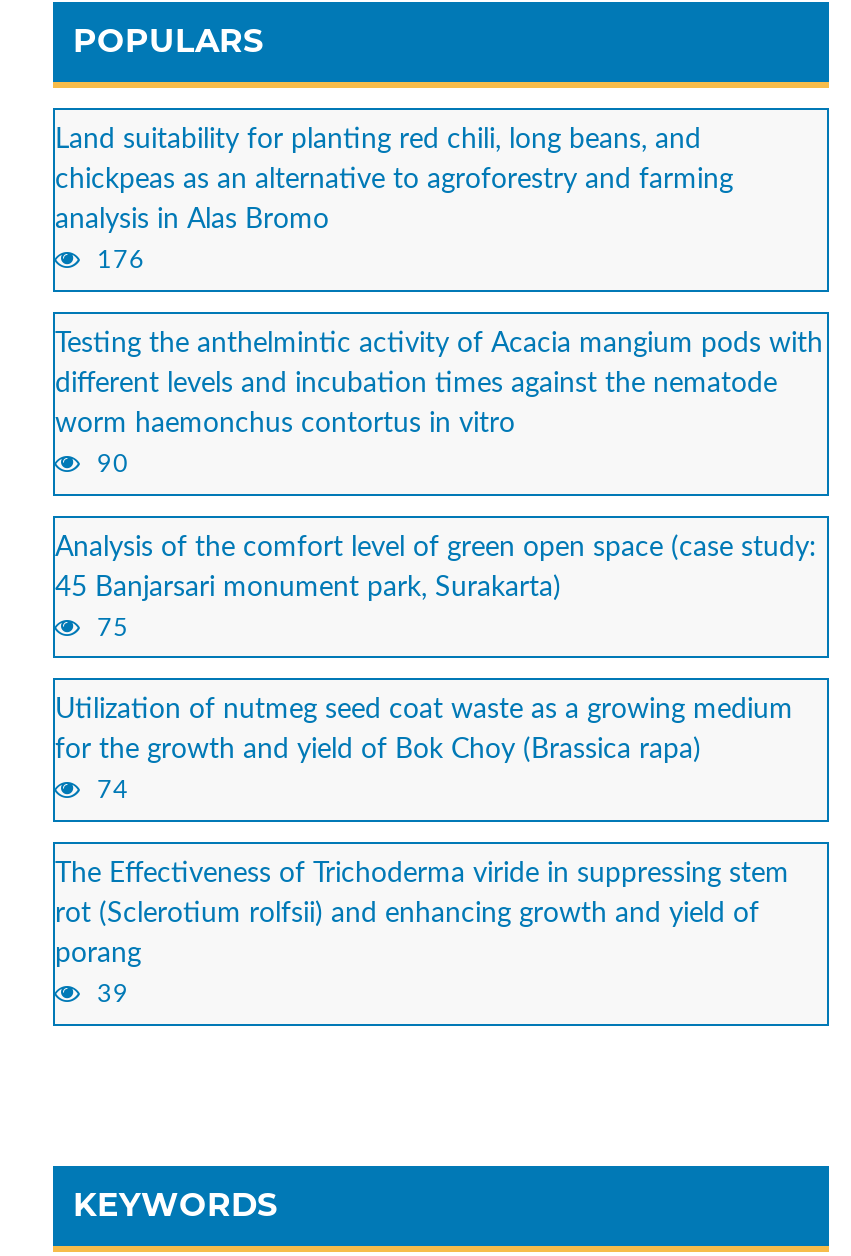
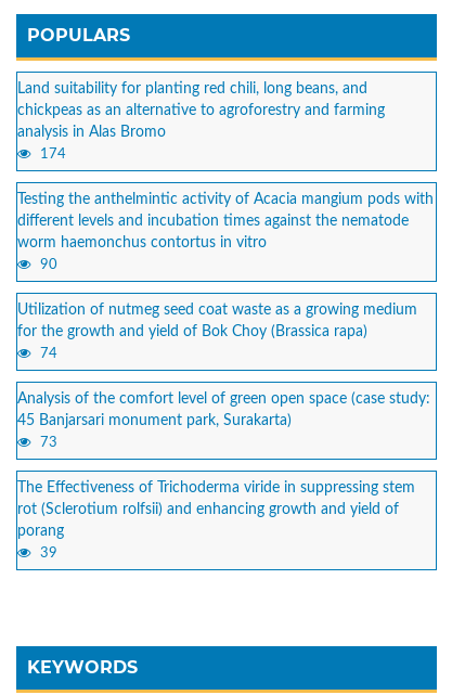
[91,247,145,271] 176 -> [37,148,66,161] 174
moved [55,533,817,601] -> [17,392,430,428]: Analysis of the comfort level of green open space (case study: | 45 Banjarsari monument park, Surakarta)
[91,615,129,639] 75 -> none
moved [55,697,793,803] -> [17,303,417,360]: Utilization of nutmeg seed coat waste as a growing medium | for the growth and yield of Bok Choy (Brassica rapa) | 74
none -> [37,436,57,449] 73

